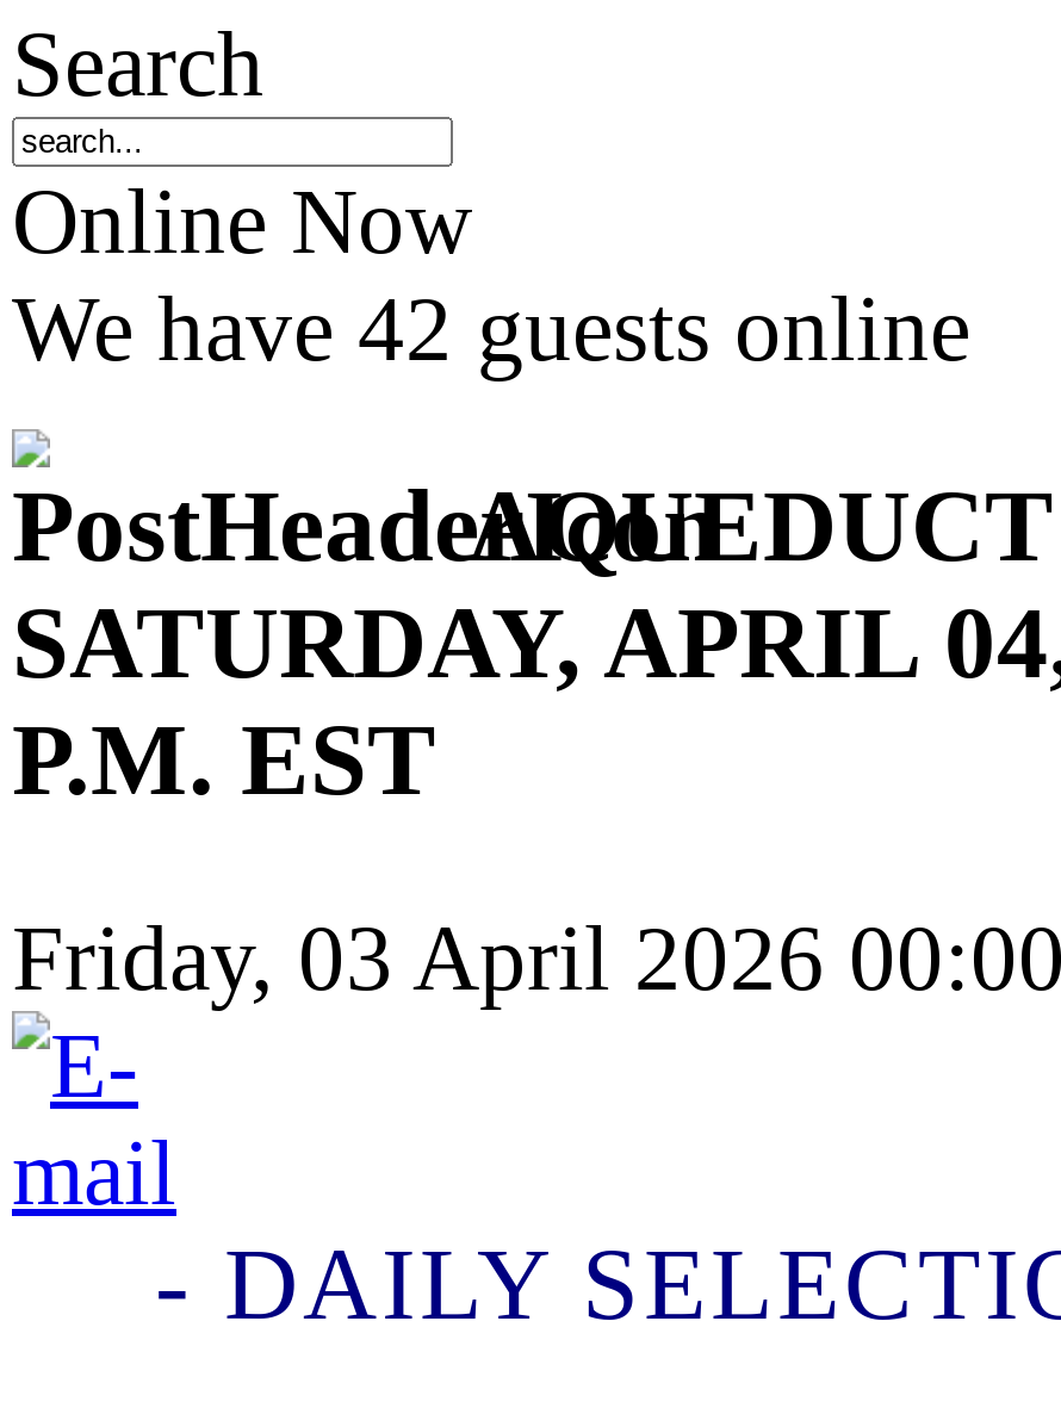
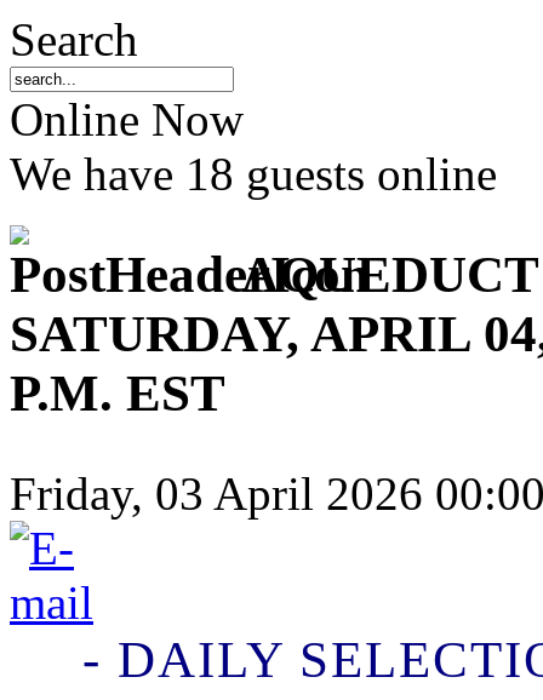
[12,277,970,379] We have 42 guests online -> [10,148,497,200] We have 18 guests online

